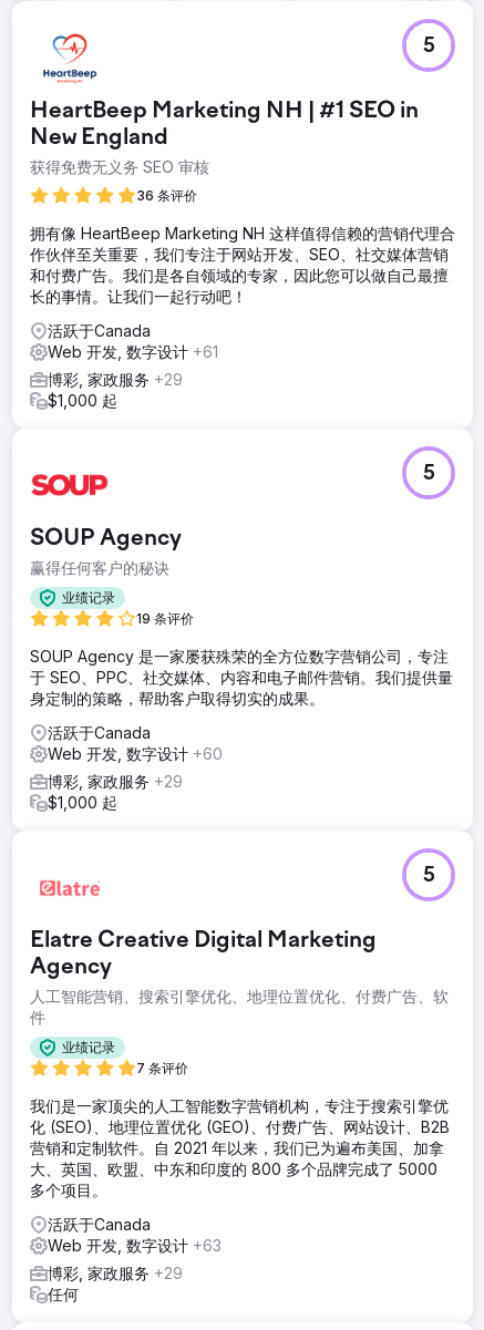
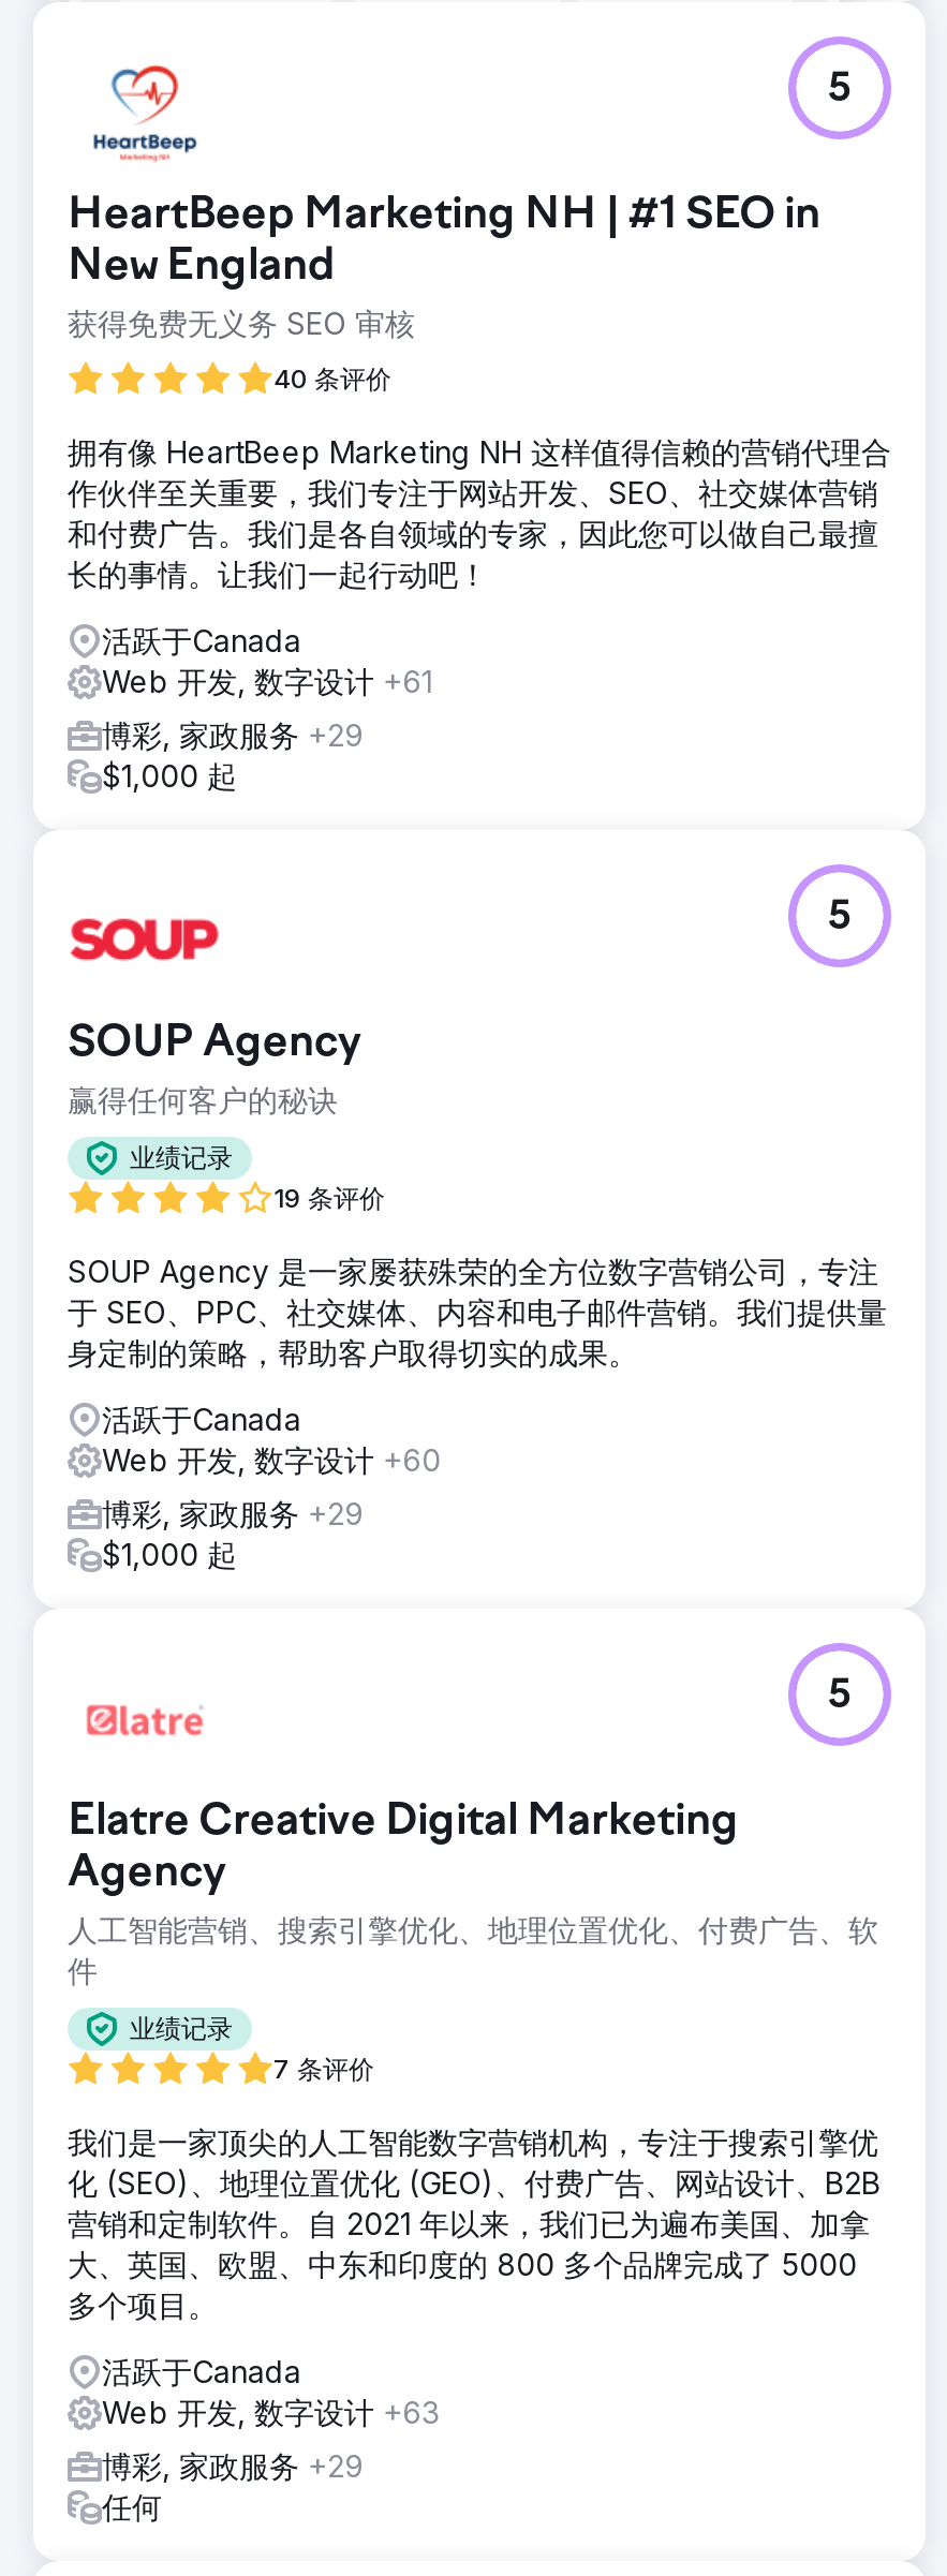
[136,187,197,203] 36 条评价 -> [273,362,391,394] 40 条评价

